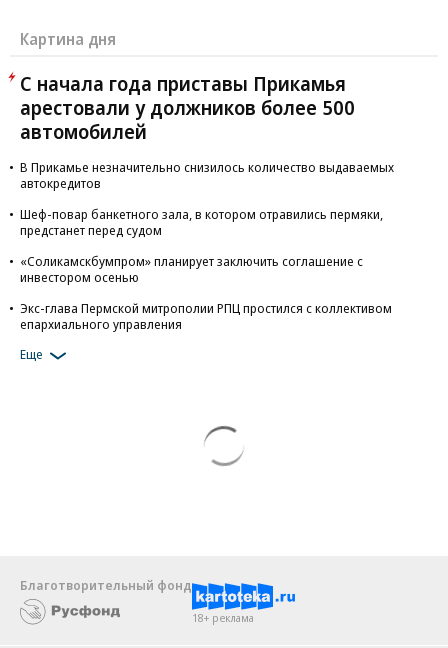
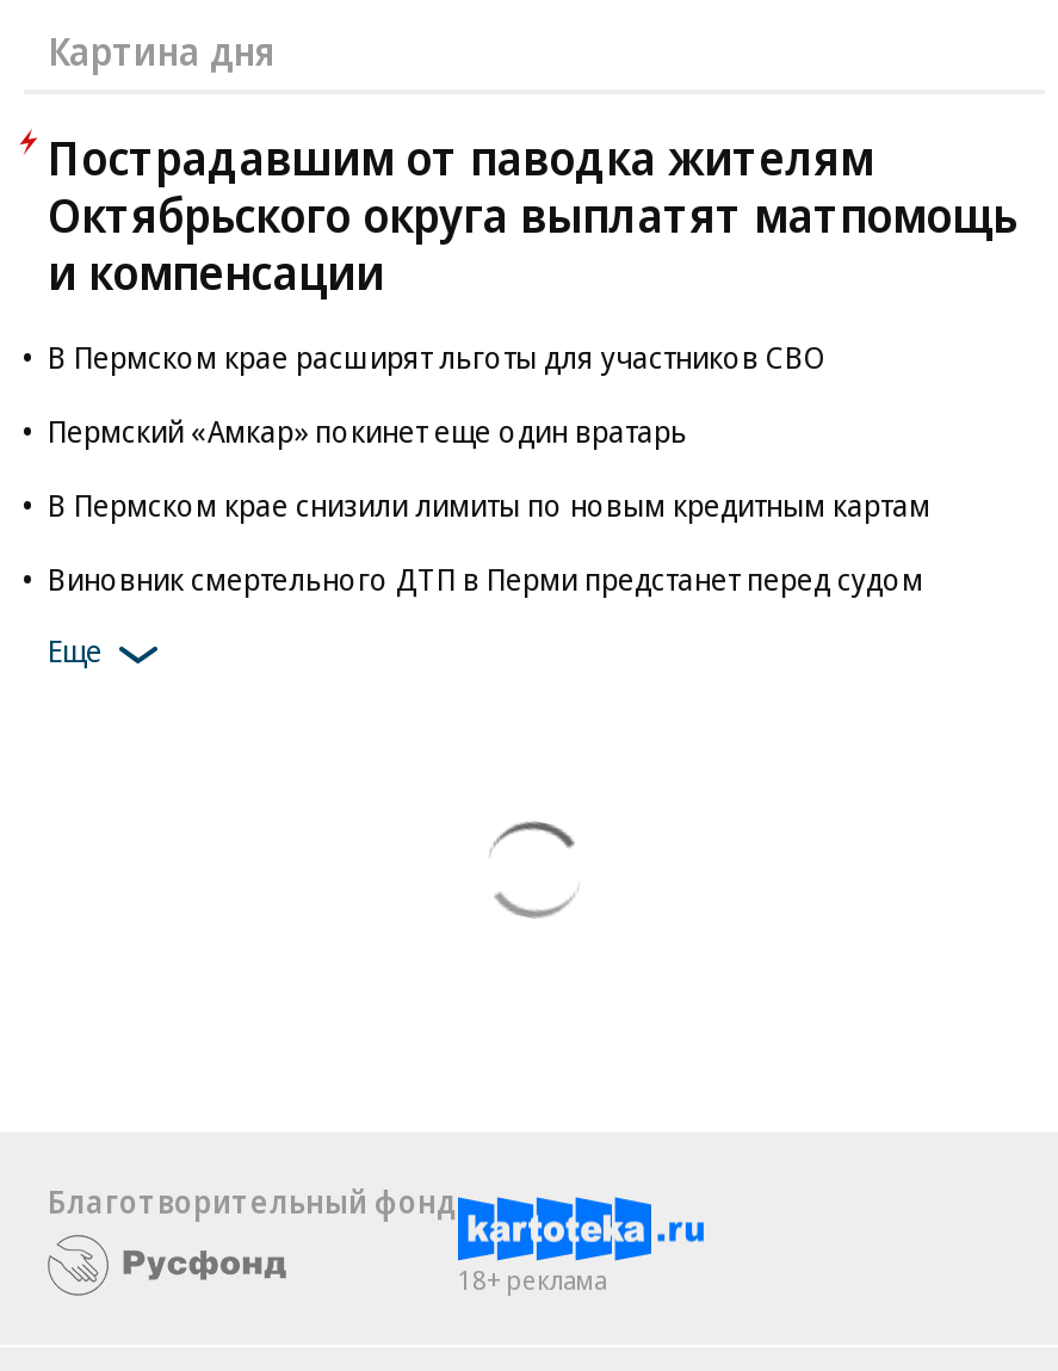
[20,70,355,145] С начала года приставы Прикамья | арестовали у должников более 500 | автомобилей -> [48,125,1016,304] Пострадавшим от паводка жителям | Октябрьского округа выплатят матпомощь | и компенсации
[20,158,394,192] В Прикамье незначительно снизилось количество выдаваемых | автокредитов -> [48,335,825,378] В Пермском крае расширят льготы для участников СВО
[20,205,383,239] Шеф-повар банкетного зала, в котором отравились пермяки, | предстанет перед судом -> [48,409,687,452] Пермский «Амкар» покинет еще один вратарь
[20,252,363,286] «Соликамскбумпром» планирует заключить соглашение с | инвестором осенью -> [48,483,930,526] В Пермском крае снизили лимиты по новым кредитным картам
[20,299,392,333] Экс-глава Пермской митрополии РПЦ простился с коллективом | епархиального управления -> [48,557,923,600] Виновник смертельного ДТП в Перми предстанет перед судом

